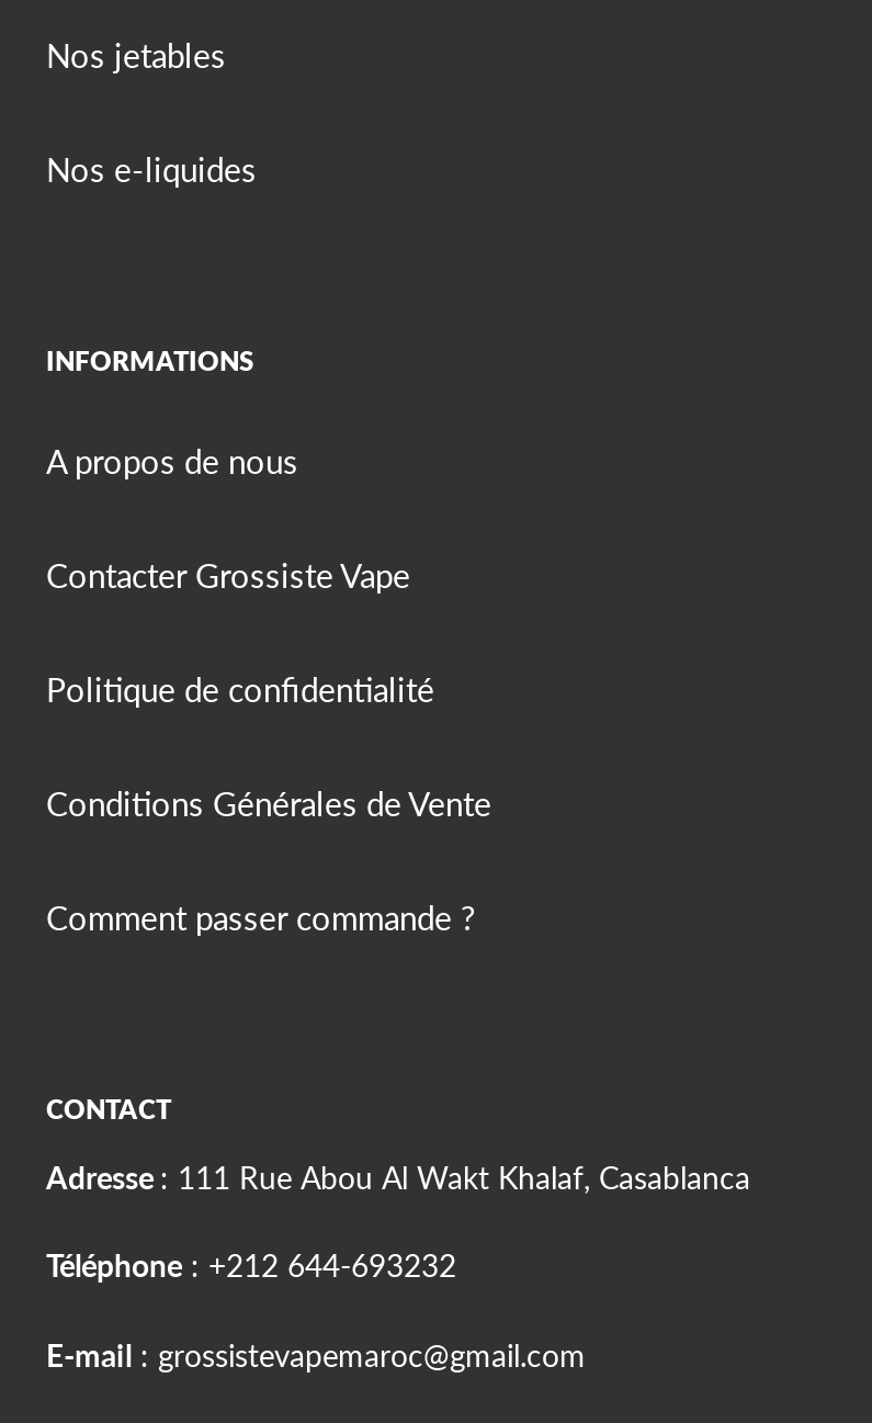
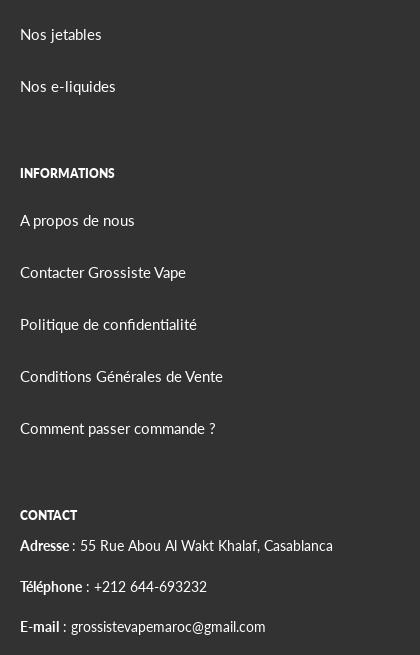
[46,1158,750,1195] Adresse: 111 Rue Abou Al Wakt Khalaf, Casablanca -> [20,537,333,554] Adresse: 55 Rue Abou Al Wakt Khalaf, Casablanca

